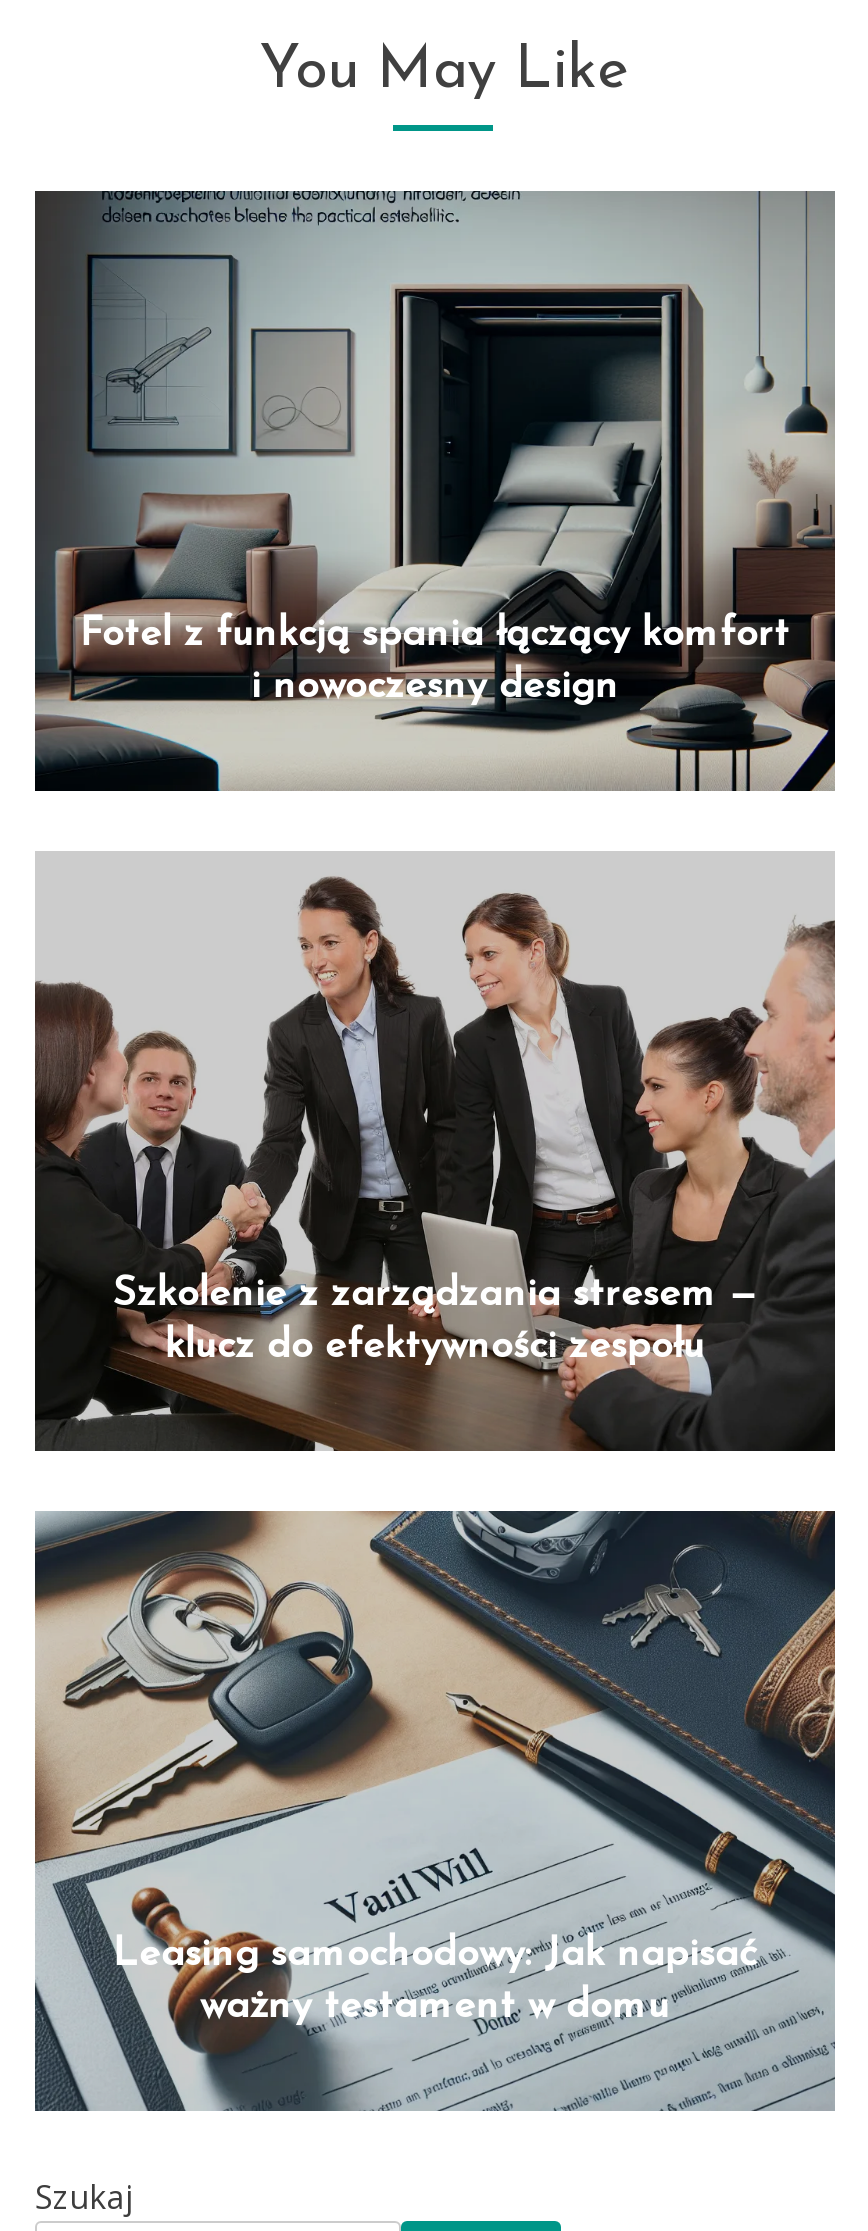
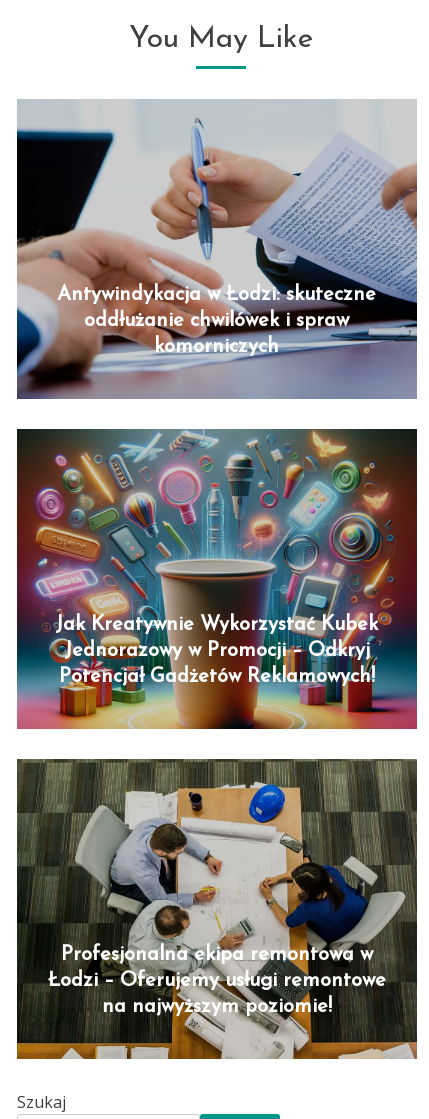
[33,191,837,793] [image] | Fotel z funkcją spania łączący komfort | i nowoczesny design -> [16,100,418,400] [image] | Antywindykacja w Łodzi: skuteczne | oddłużanie chwilówek i spraw | komorniczych
[33,851,837,1453] [image] | Szkolenie z zarządzania stresem — | klucz do efektywności zespołu -> [16,428,418,730] [image] | Jak Kreatywnie Wykorzystać Kubek | Jednorazowy w Promocji – Odkryj | Potencjał Gadżetów Reklamowych!
[33,1511,837,2113] [image] | Leasing samochodowy: Jak napisać | ważny testament w domu -> [16,759,418,1060] [image] | Profesjonalna ekipa remontowa w | Łodzi – Oferujemy usługi remontowe | na najwyższym poziomie!

